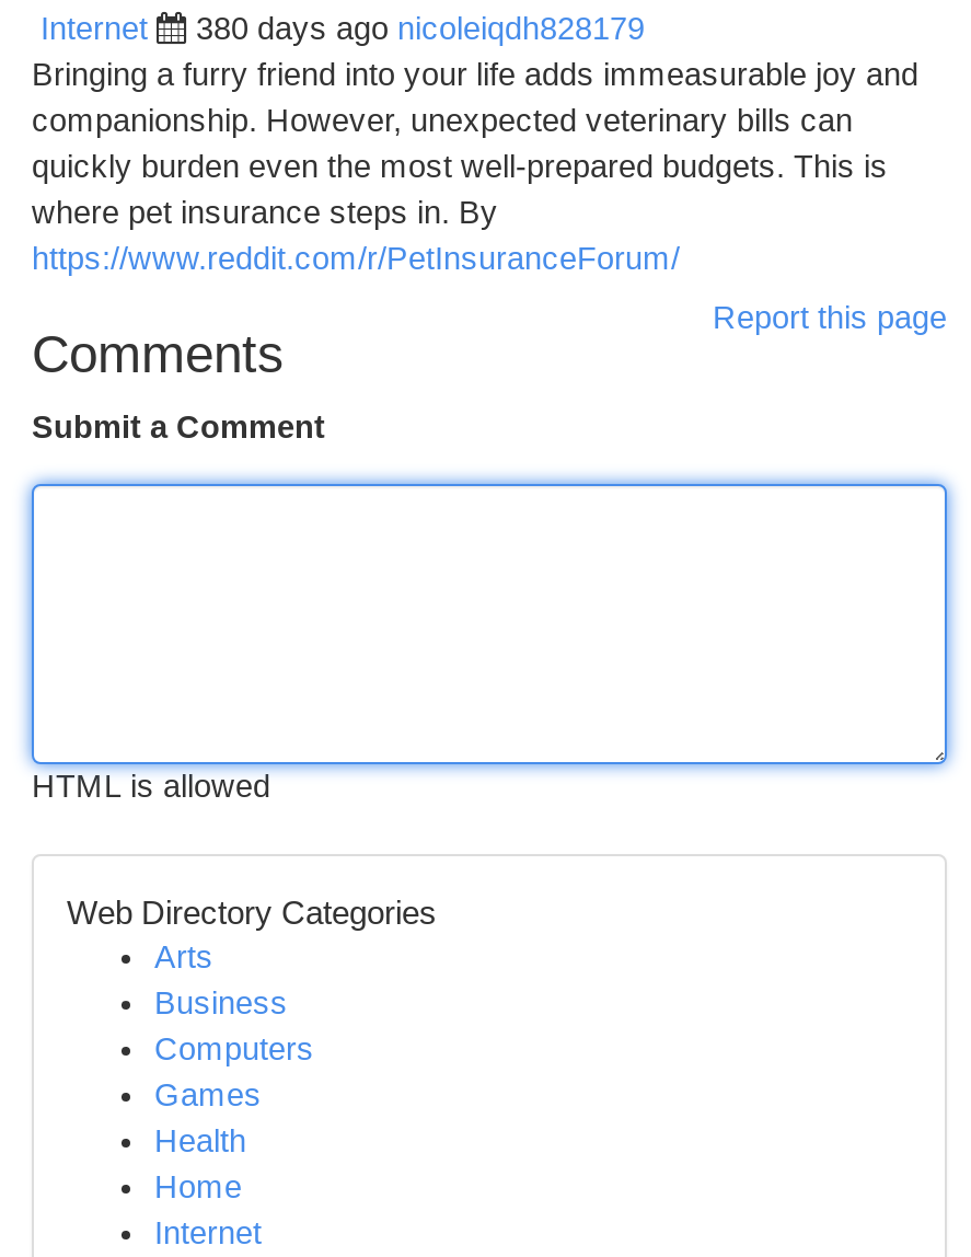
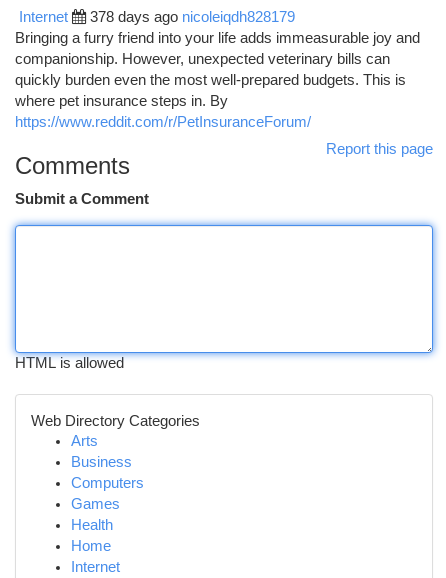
[196,11,645,46] 380 days ago nicoleiqdh828179 -> [90,9,295,25] 378 days ago nicoleiqdh828179

